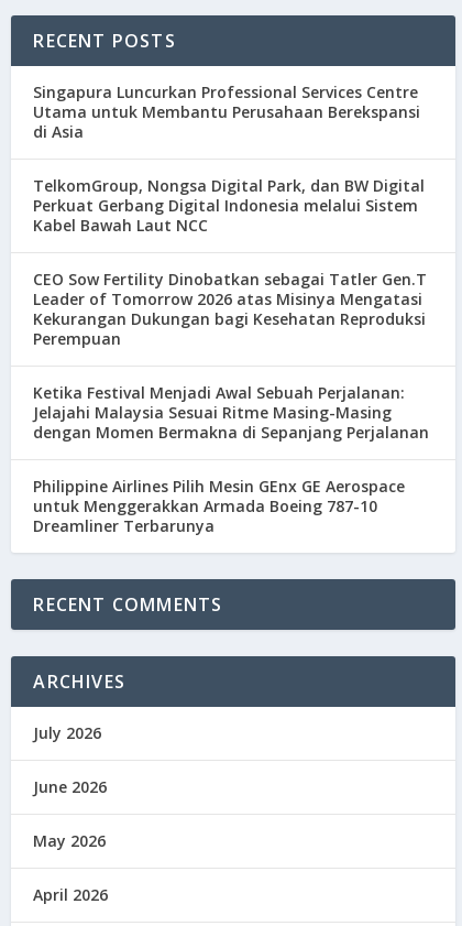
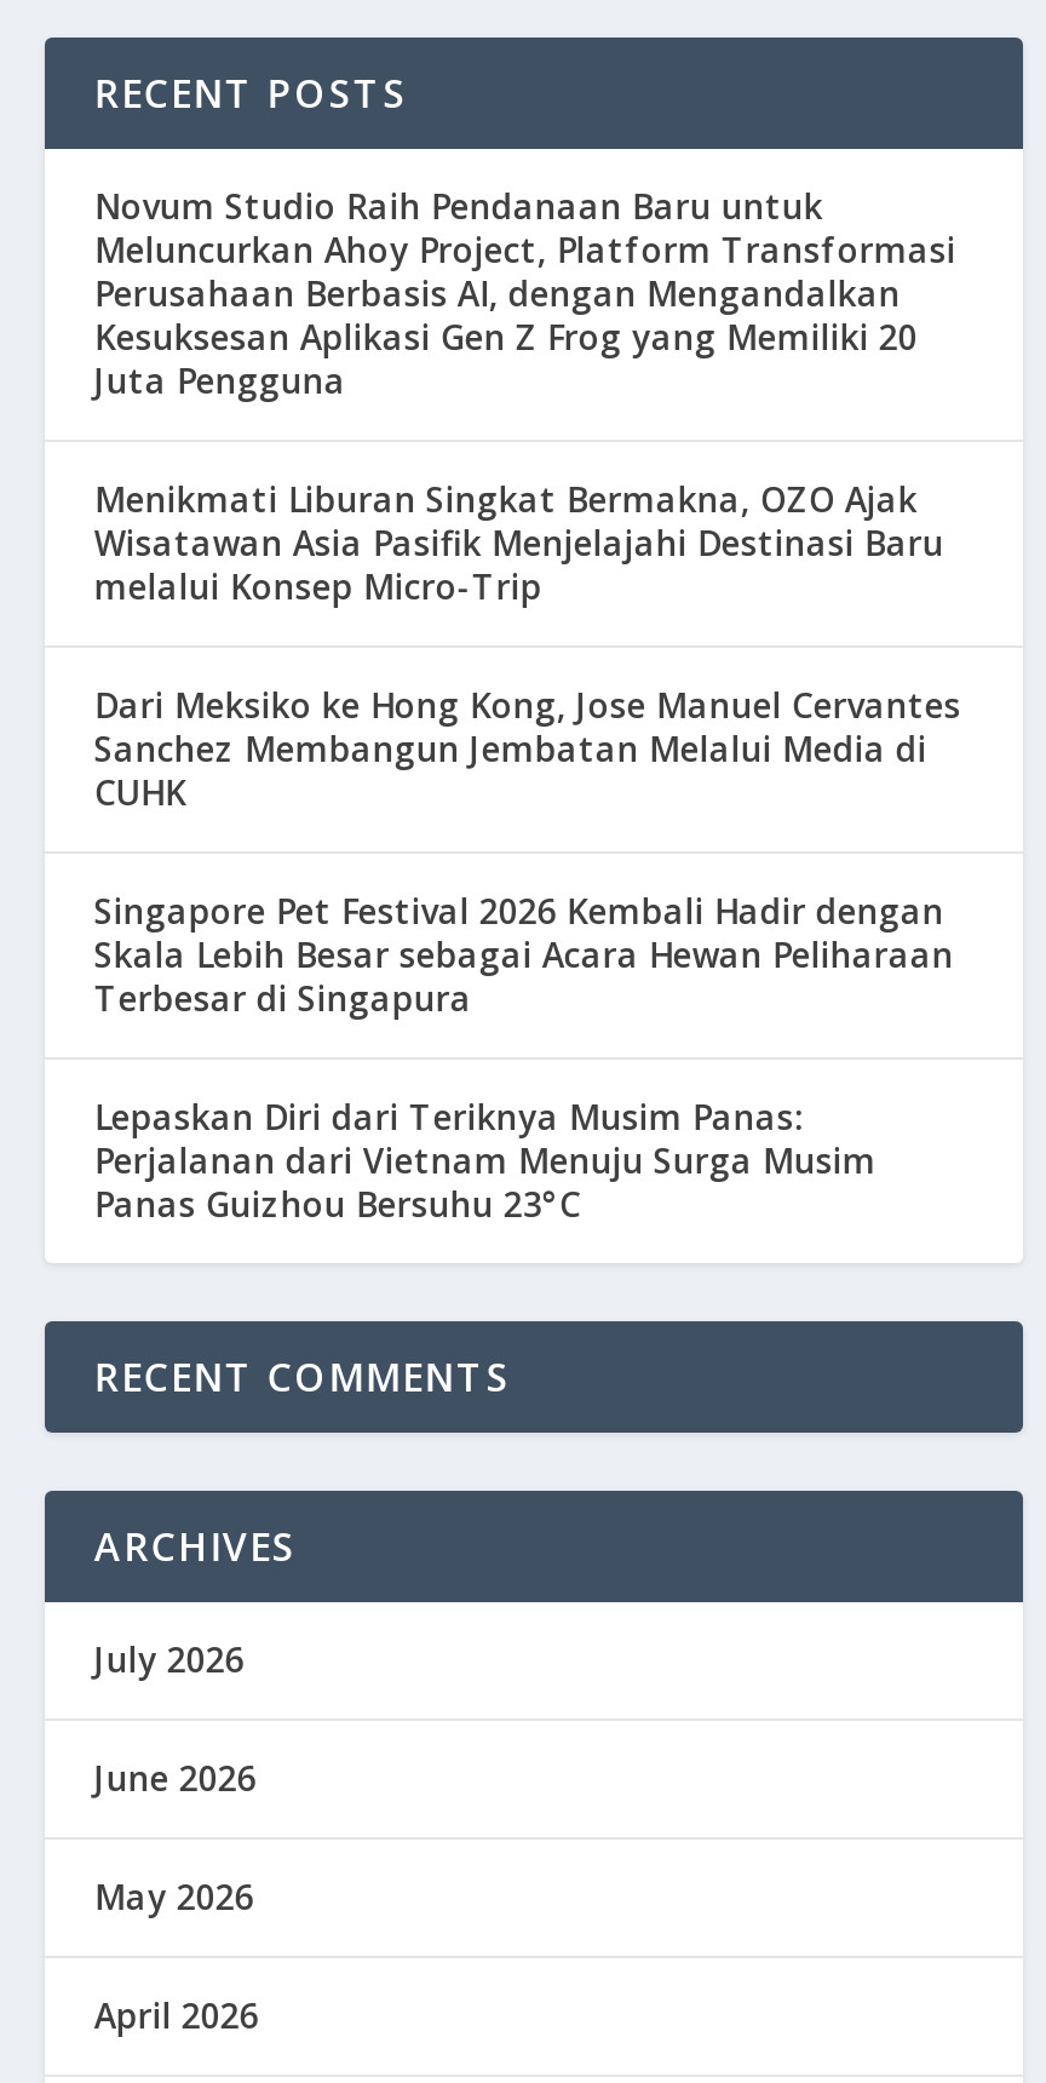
[33,81,421,142] Singapura Luncurkan Professional Services Centre | Utama untuk Membantu Perusahaan Berekspansi | di Asia -> [94,183,956,403] Novum Studio Raih Pendanaan Baru untuk | Meluncurkan Ahoy Project, Platform Transformasi | Perusahaan Berbasis AI, dengan Mengandalkan | Kesuksesan Aplikasi Gen Z Frog yang Memiliki 20 | Juta Pengguna
[33,175,425,236] TelkomGroup, Nongsa Digital Park, dan BW Digital | Perkuat Gerbang Digital Indonesia melalui Sistem | Kabel Bawah Laut NCC -> [94,476,944,609] Menikmati Liburan Singkat Bermakna, OZO Ajak | Wisatawan Asia Pasifik Menjelajahi Destinasi Baru | melalui Konsep Micro-Trip
[33,269,427,349] CEO Sow Fertility Dinobatkan sebagai Tatler Gen.T | Leader of Tomorrow 2026 atas Misinya Mengatasi | Kekurangan Dukungan bagi Kesehatan Reproduksi | Perempuan -> [94,682,961,815] Dari Meksiko ke Hong Kong, Jose Manuel Cervantes | Sanchez Membangun Jembatan Melalui Media di | CUHK
[33,382,429,443] Ketika Festival Menjadi Awal Sebuah Perjalanan: | Jelajahi Malaysia Sesuai Ritme Masing-Masing | dengan Momen Bermakna di Sepanjang Perjalanan -> [94,888,954,1021] Singapore Pet Festival 2026 Kembali Hadir dengan | Skala Lebih Besar sebagai Acara Hewan Peliharaan | Terbesar di Singapura
[33,476,405,536] Philippine Airlines Pilih Mesin GEnx GE Aerospace | untuk Menggerakkan Armada Boeing 787-10 | Dreamliner Terbarunya -> [94,1094,876,1227] Lepaskan Diri dari Teriknya Musim Panas: | Perjalanan dari Vietnam Menuju Surga Musim | Panas Guizhou Bersuhu 23°C

